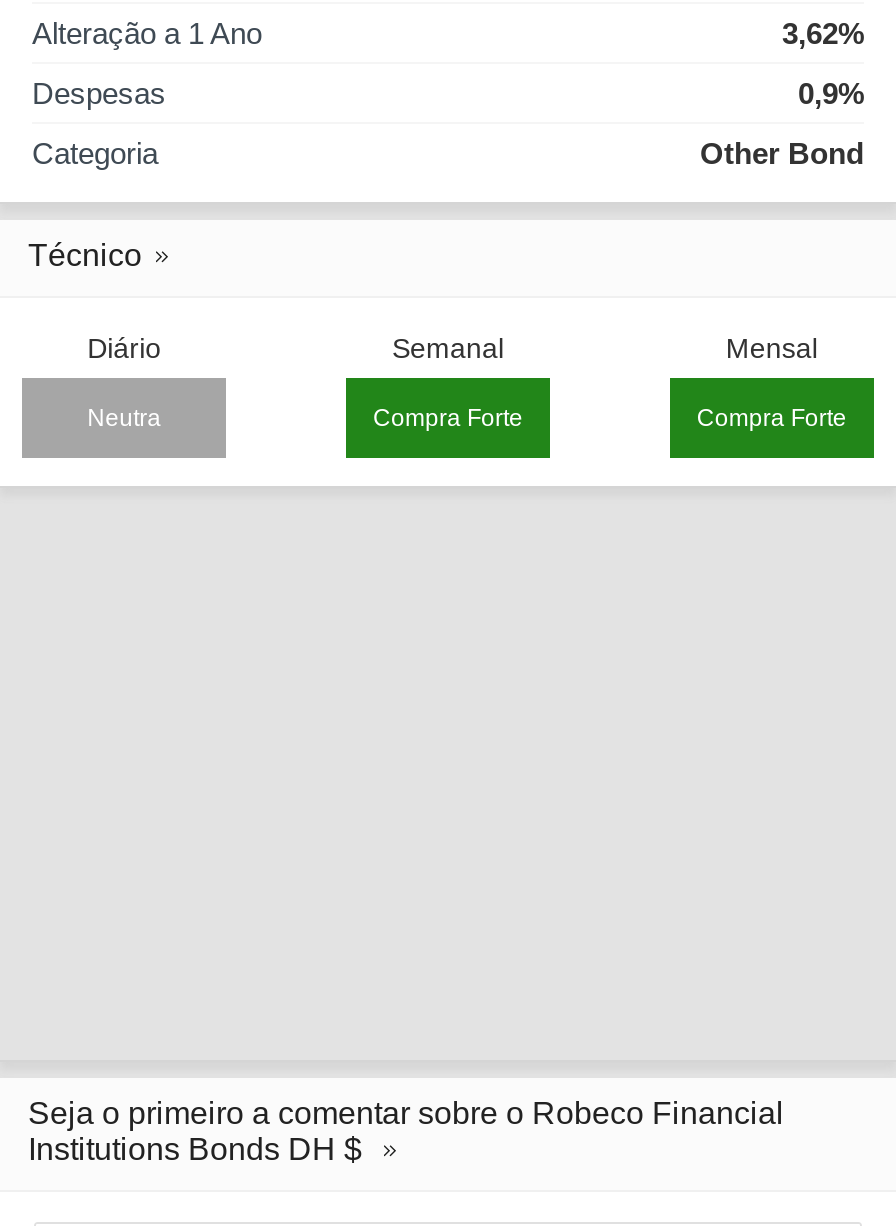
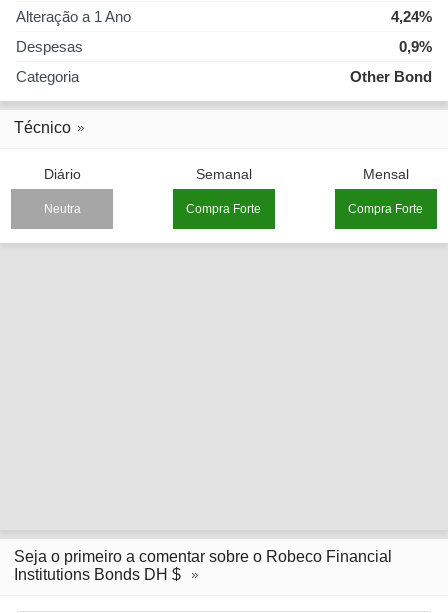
[782,16,864,50] 3,62% -> [391,8,432,25] 4,24%

